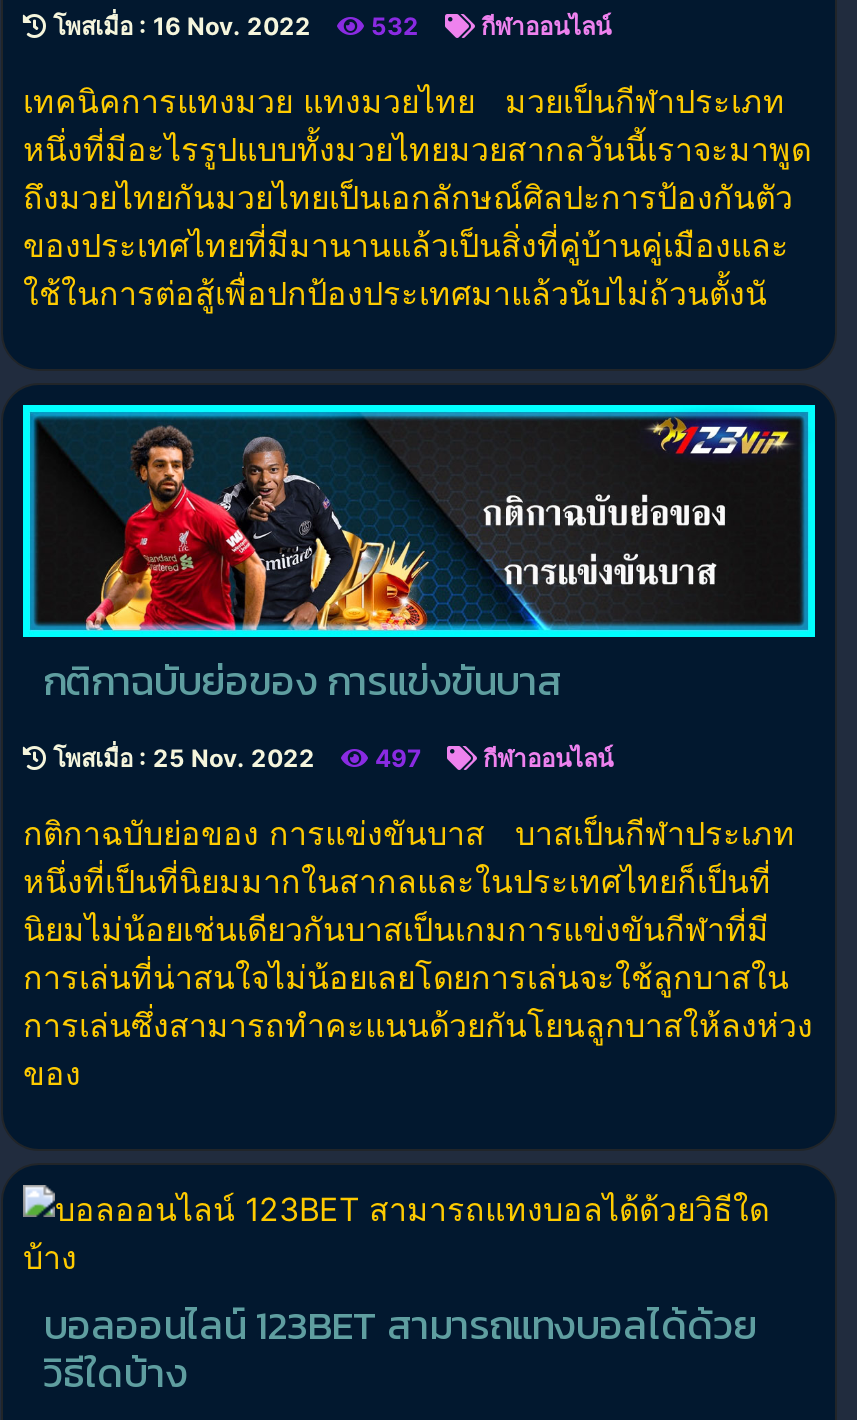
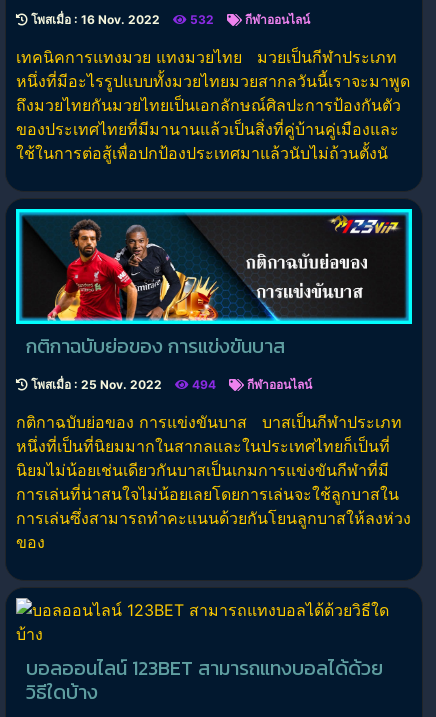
[47,744,613,774] โพสเมื่อ : 25 Nov. 2022 497 กีฬาออนไลน์ -> [28,377,312,392] โพสเมื่อ : 25 Nov. 2022 494 กีฬาออนไลน์

